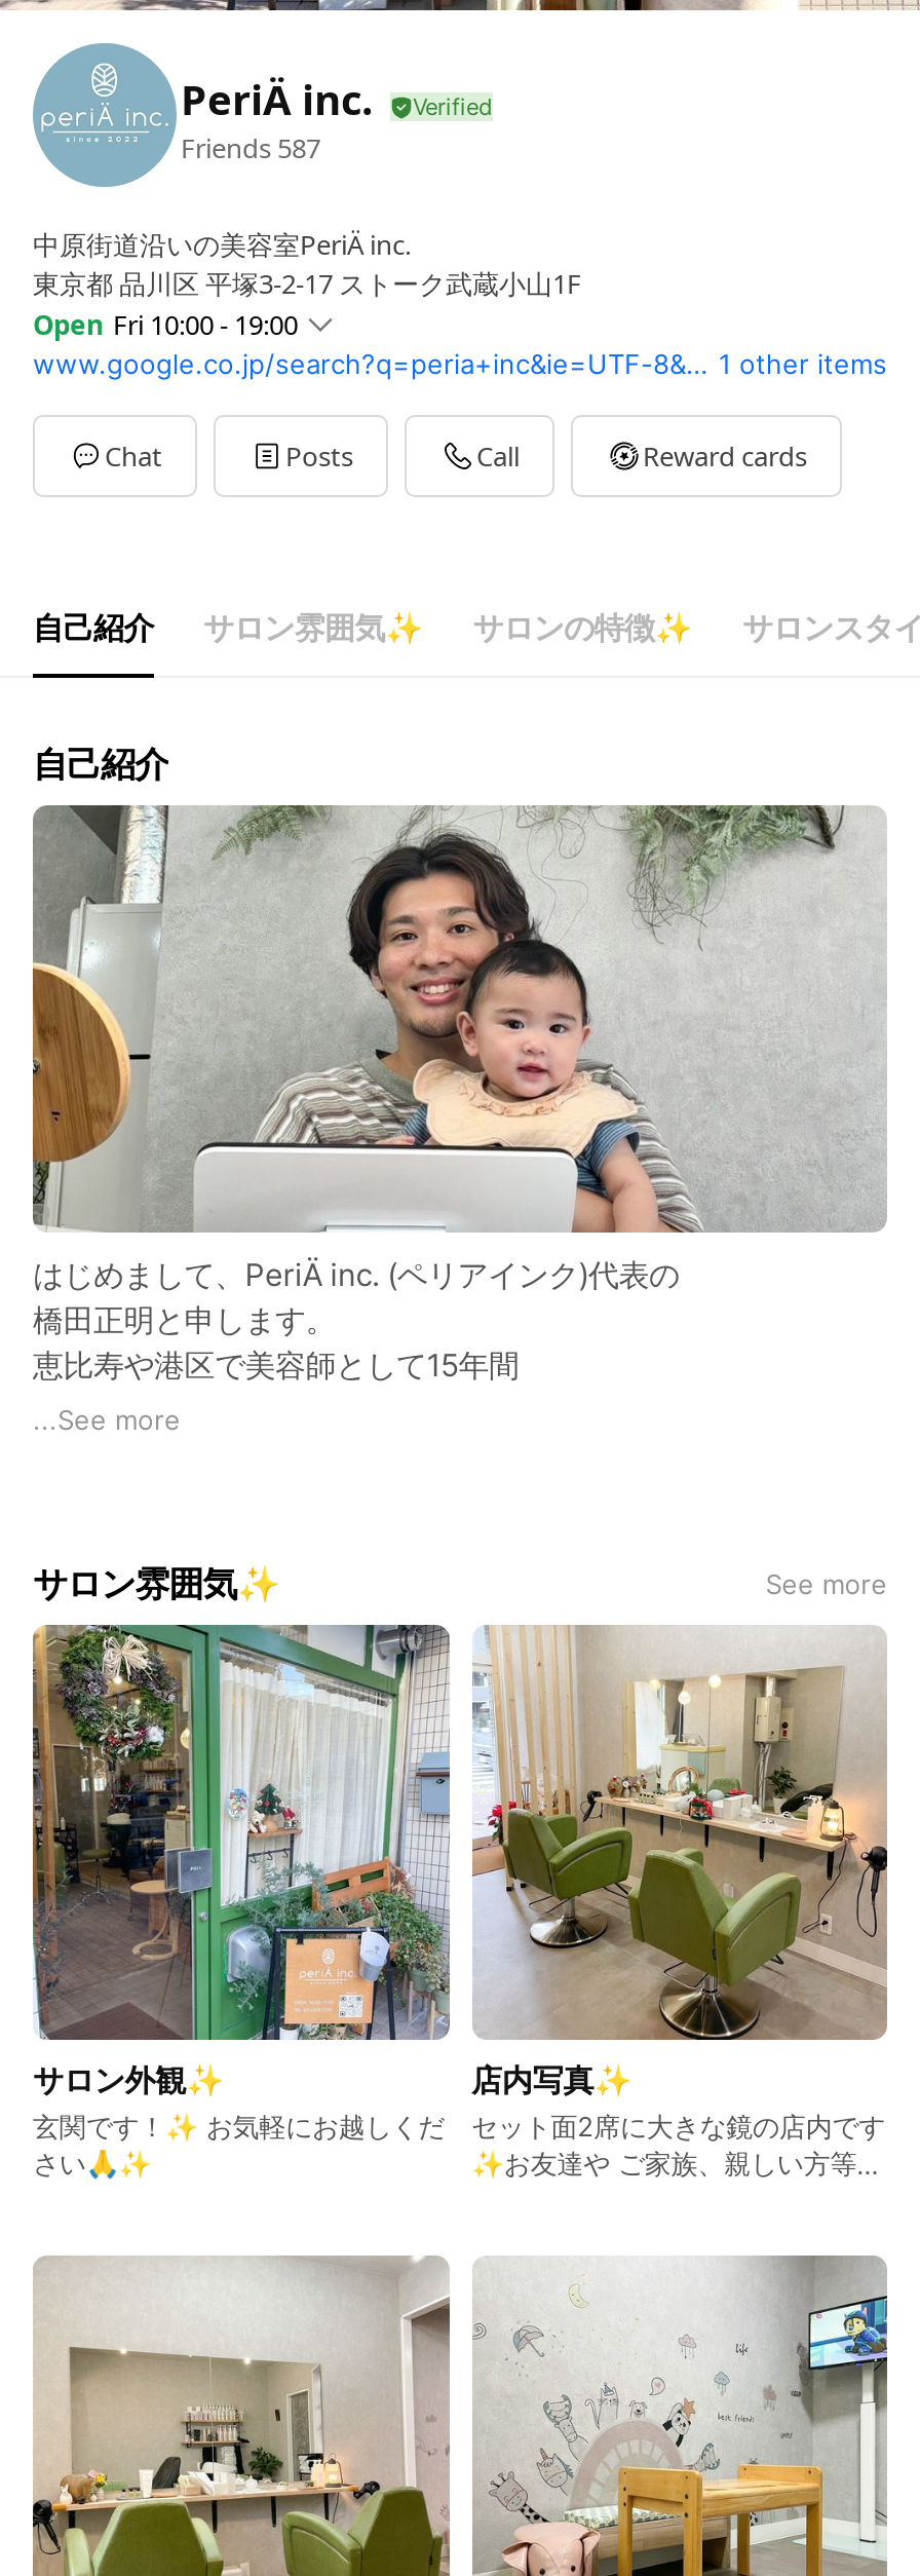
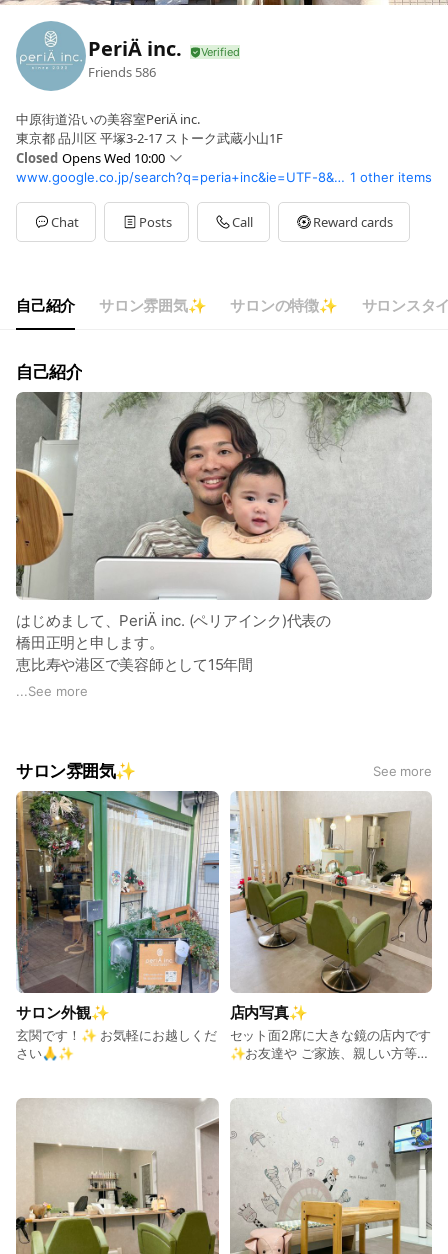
[181,129,320,166] Friends 587 -> [88,63,156,81] Friends 586
[33,307,298,344] Open Fri 10:00 - 19:00 -> [16,149,165,167] Closed Opens Wed 10:00

